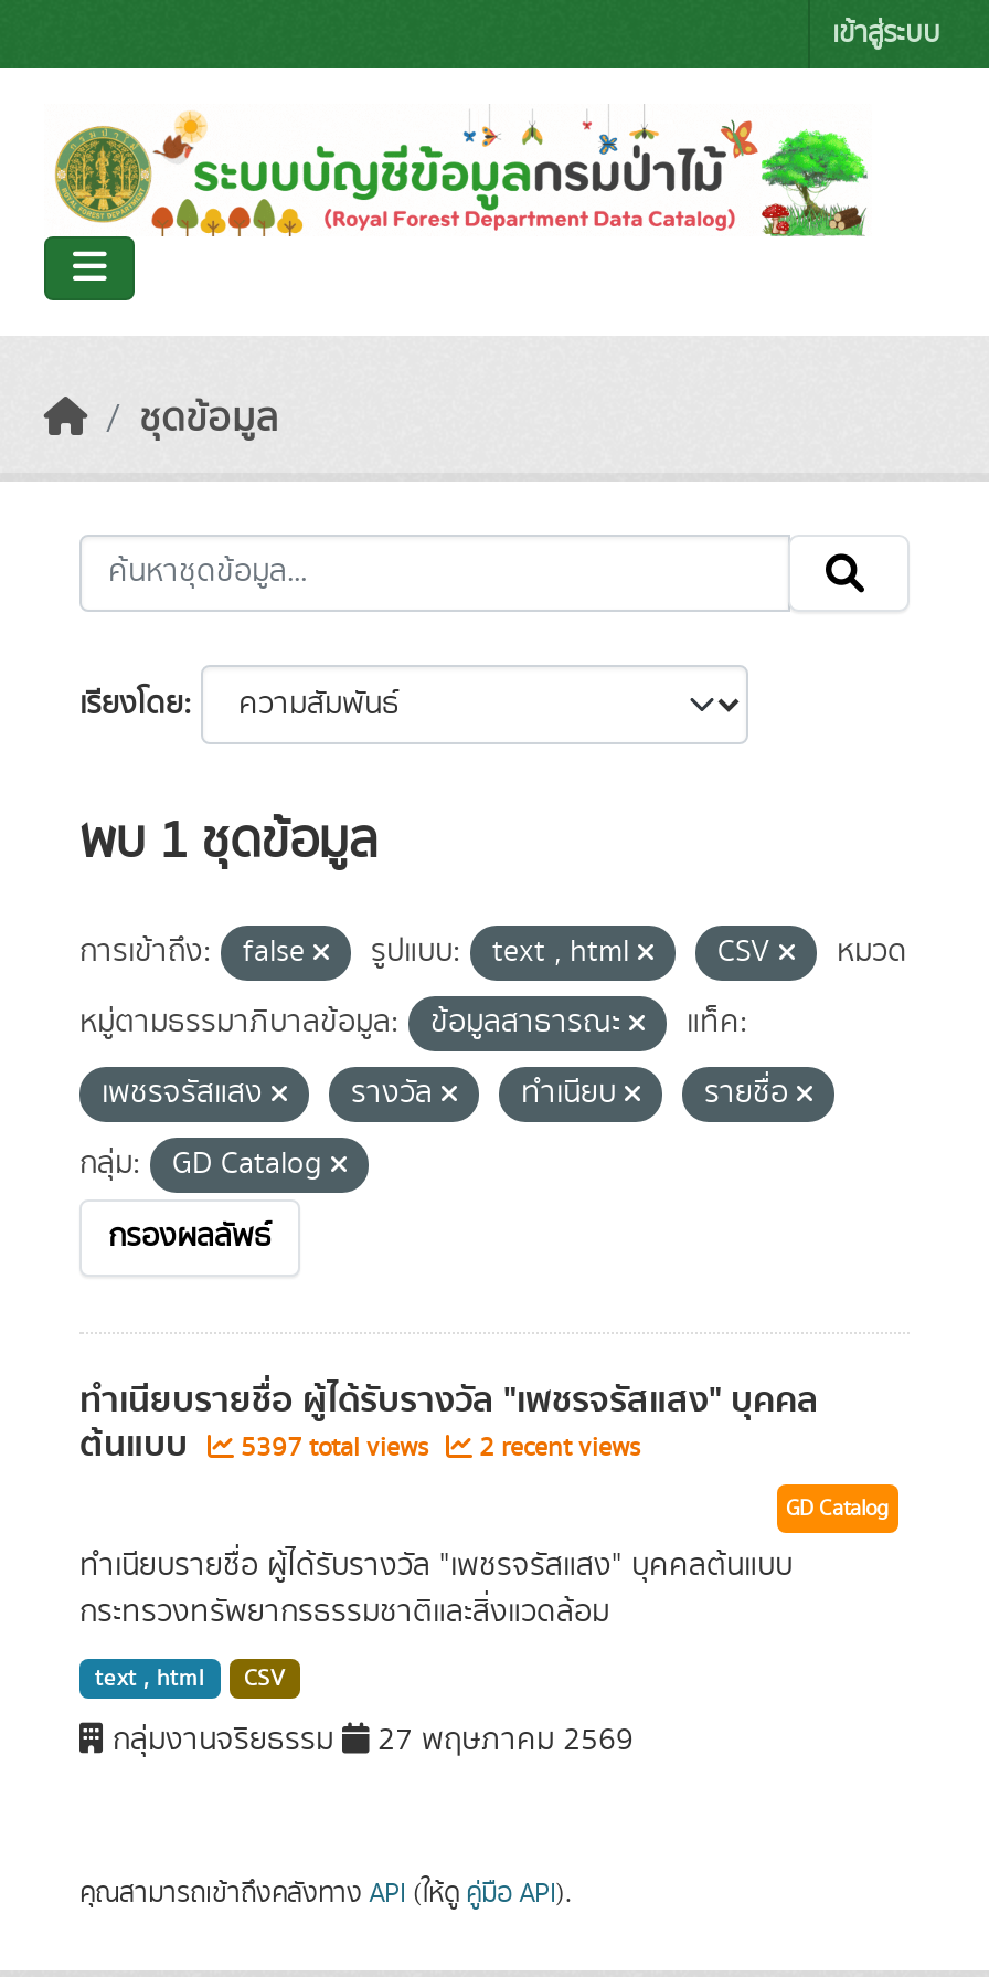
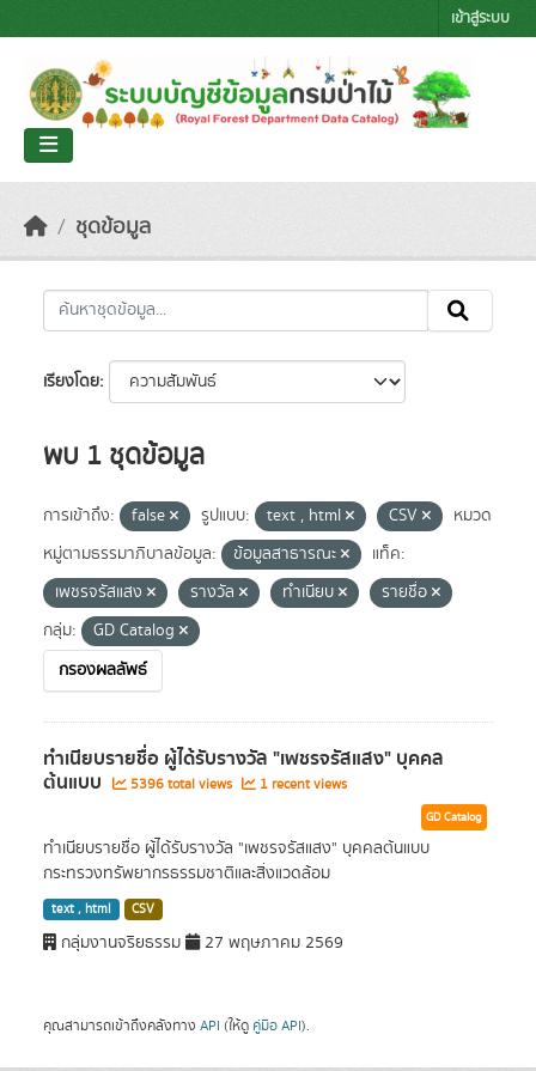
[234,1429,435,1467] 5397 total views -> [127,774,236,795] 5396 total views
[472,1429,640,1467] 2 recent views -> [256,774,347,795] 1 recent views

